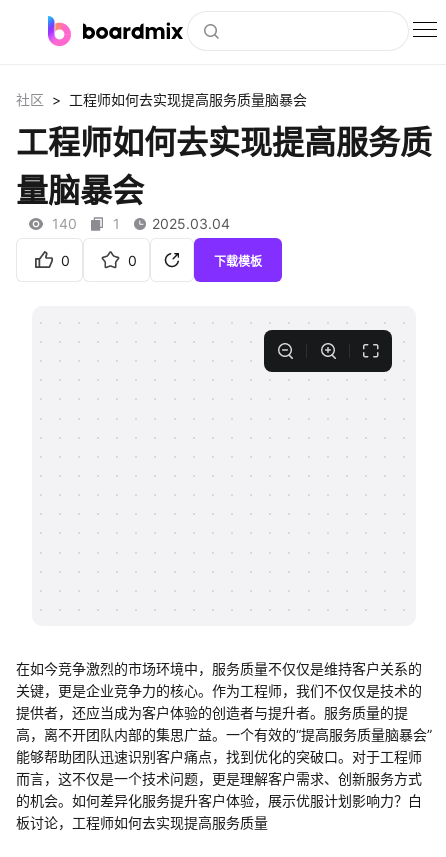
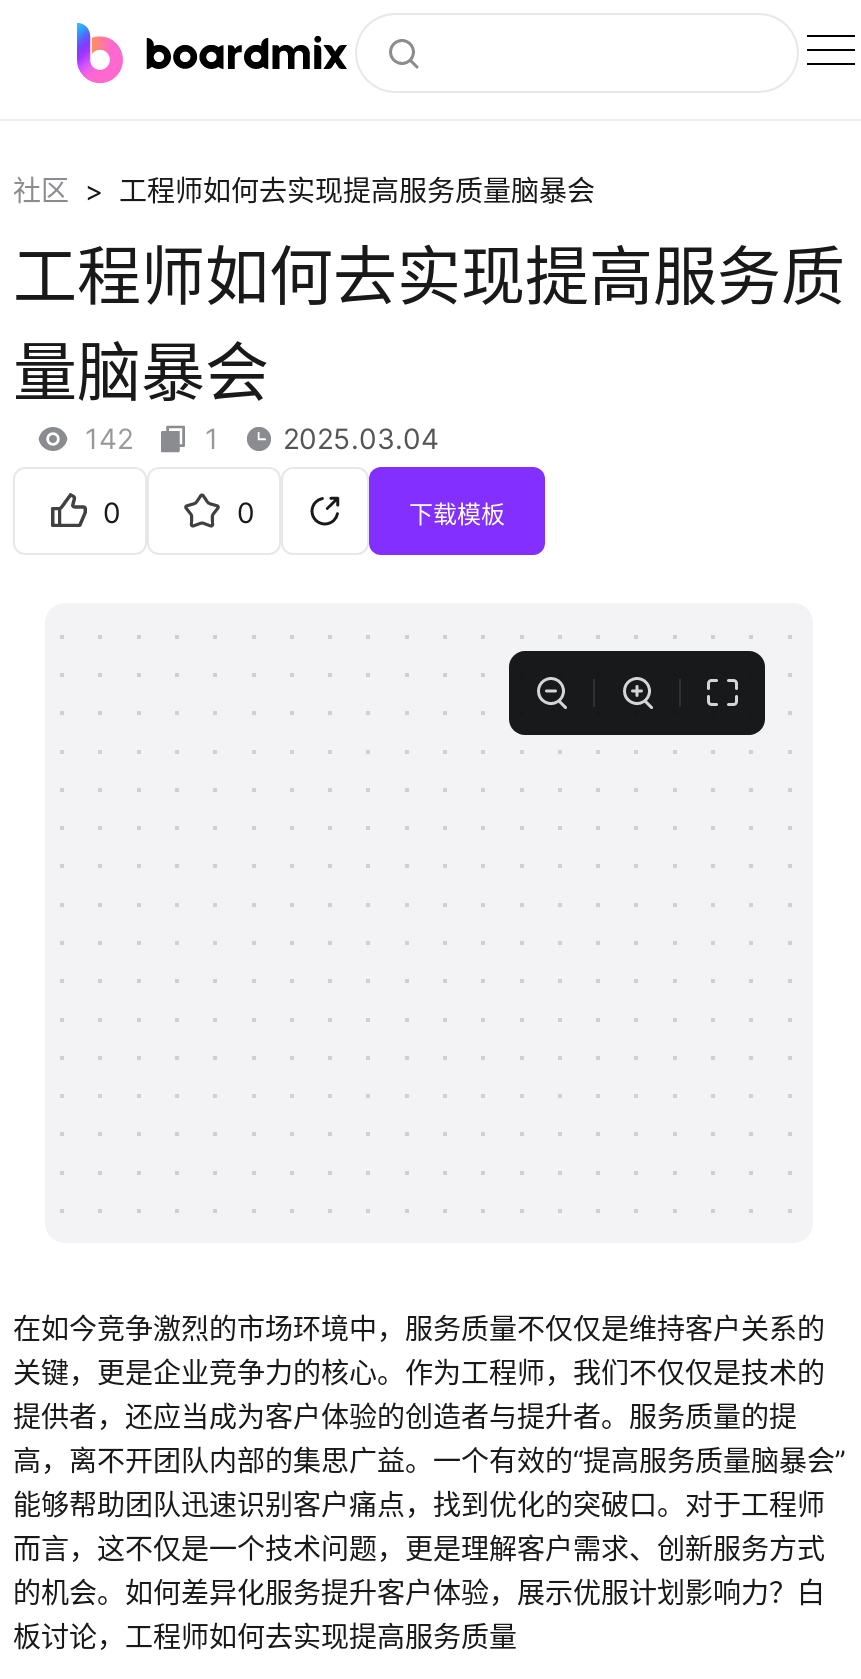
[52,215,77,232] 140 -> [85,421,133,455] 142

